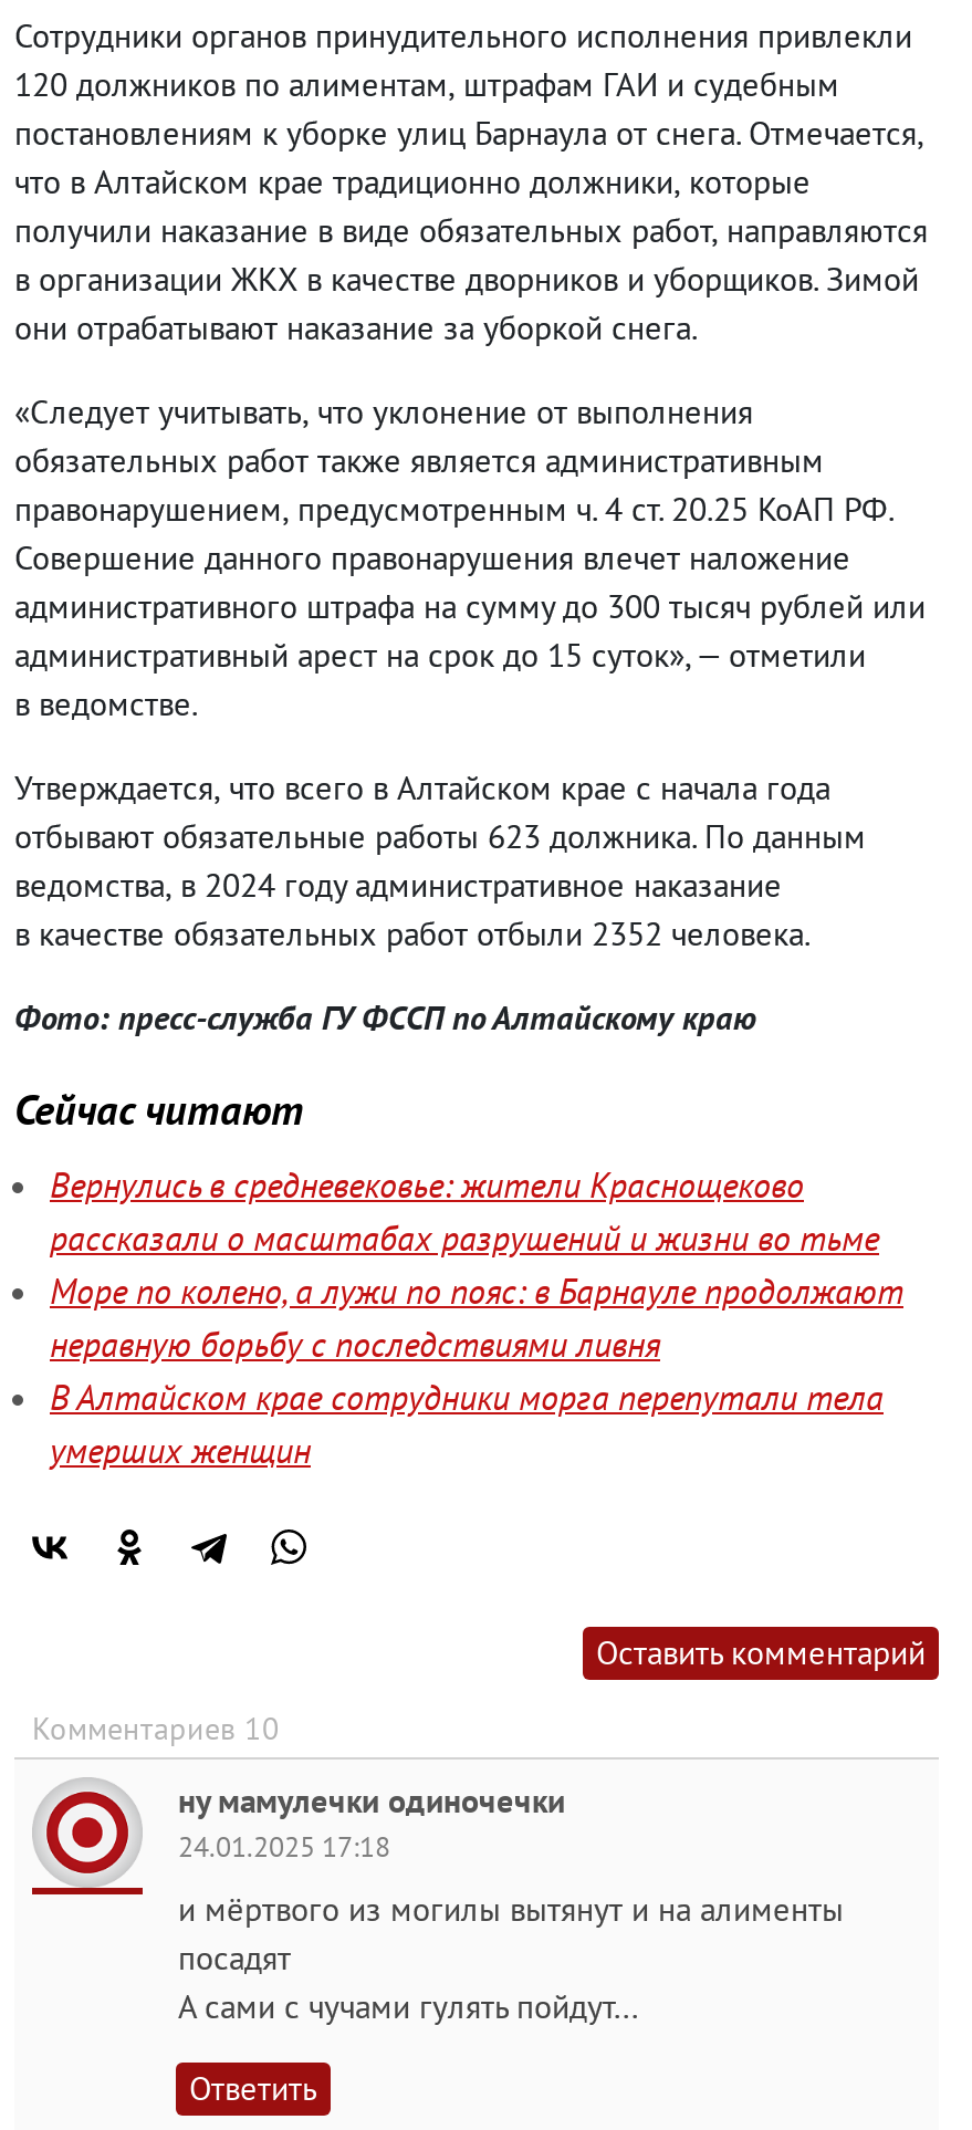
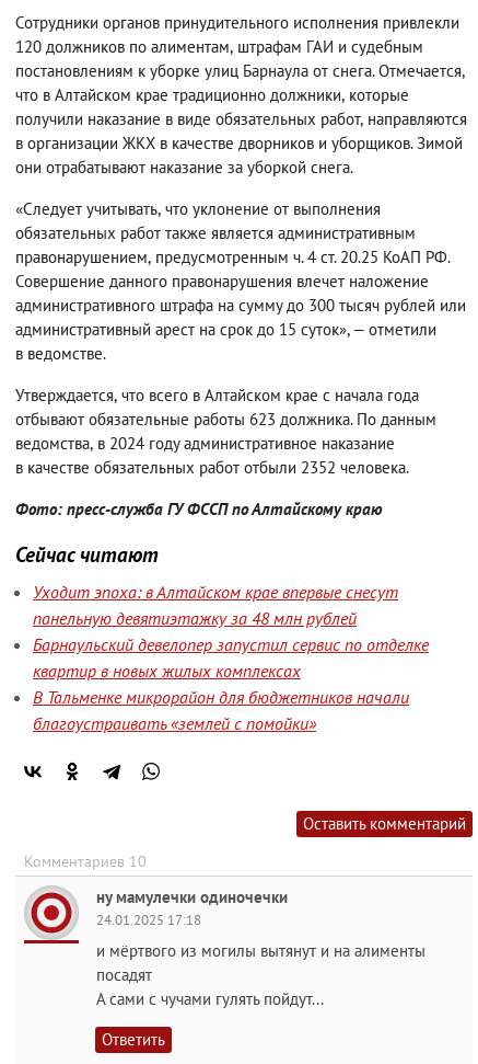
[50,1163,903,1472] Вернулись в средневековье: жители Краснощеково | рассказали о масштабах разрушений и жизни во тьме | Море по колено, а лужи по пояс: в Барнауле продолжают | неравную борьбу с последствиями ливня | В Алтайском крае сотрудники морга перепутали тела | умерших женщин -> [33,581,429,734] Уходит эпоха: в Алтайском крае впервые снесут | панельную девятиэтажку за 48 млн рублей | Барнаульский девелопер запустил сервис по отделке | квартир в новых жилых комплексах | В Тальменке микрорайон для бюджетников начали | благоустраивать «землей с помойки»

